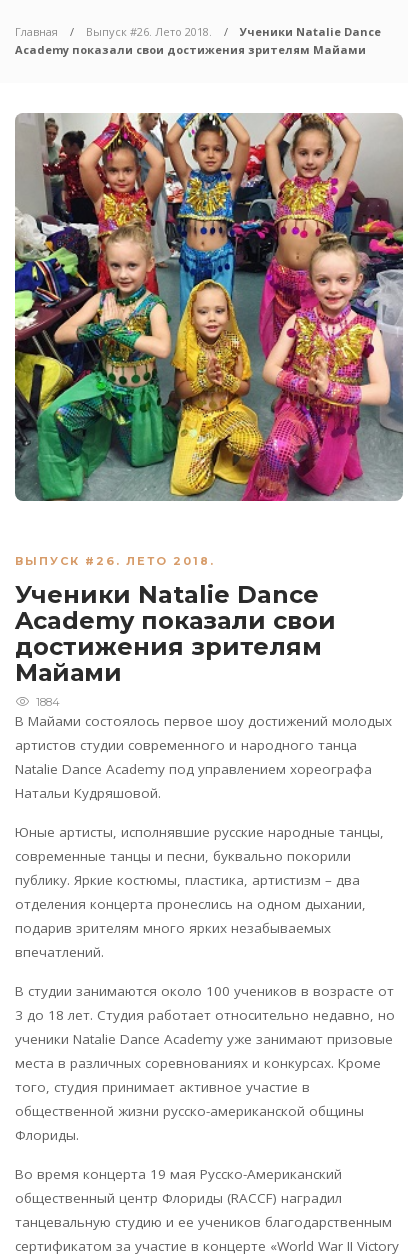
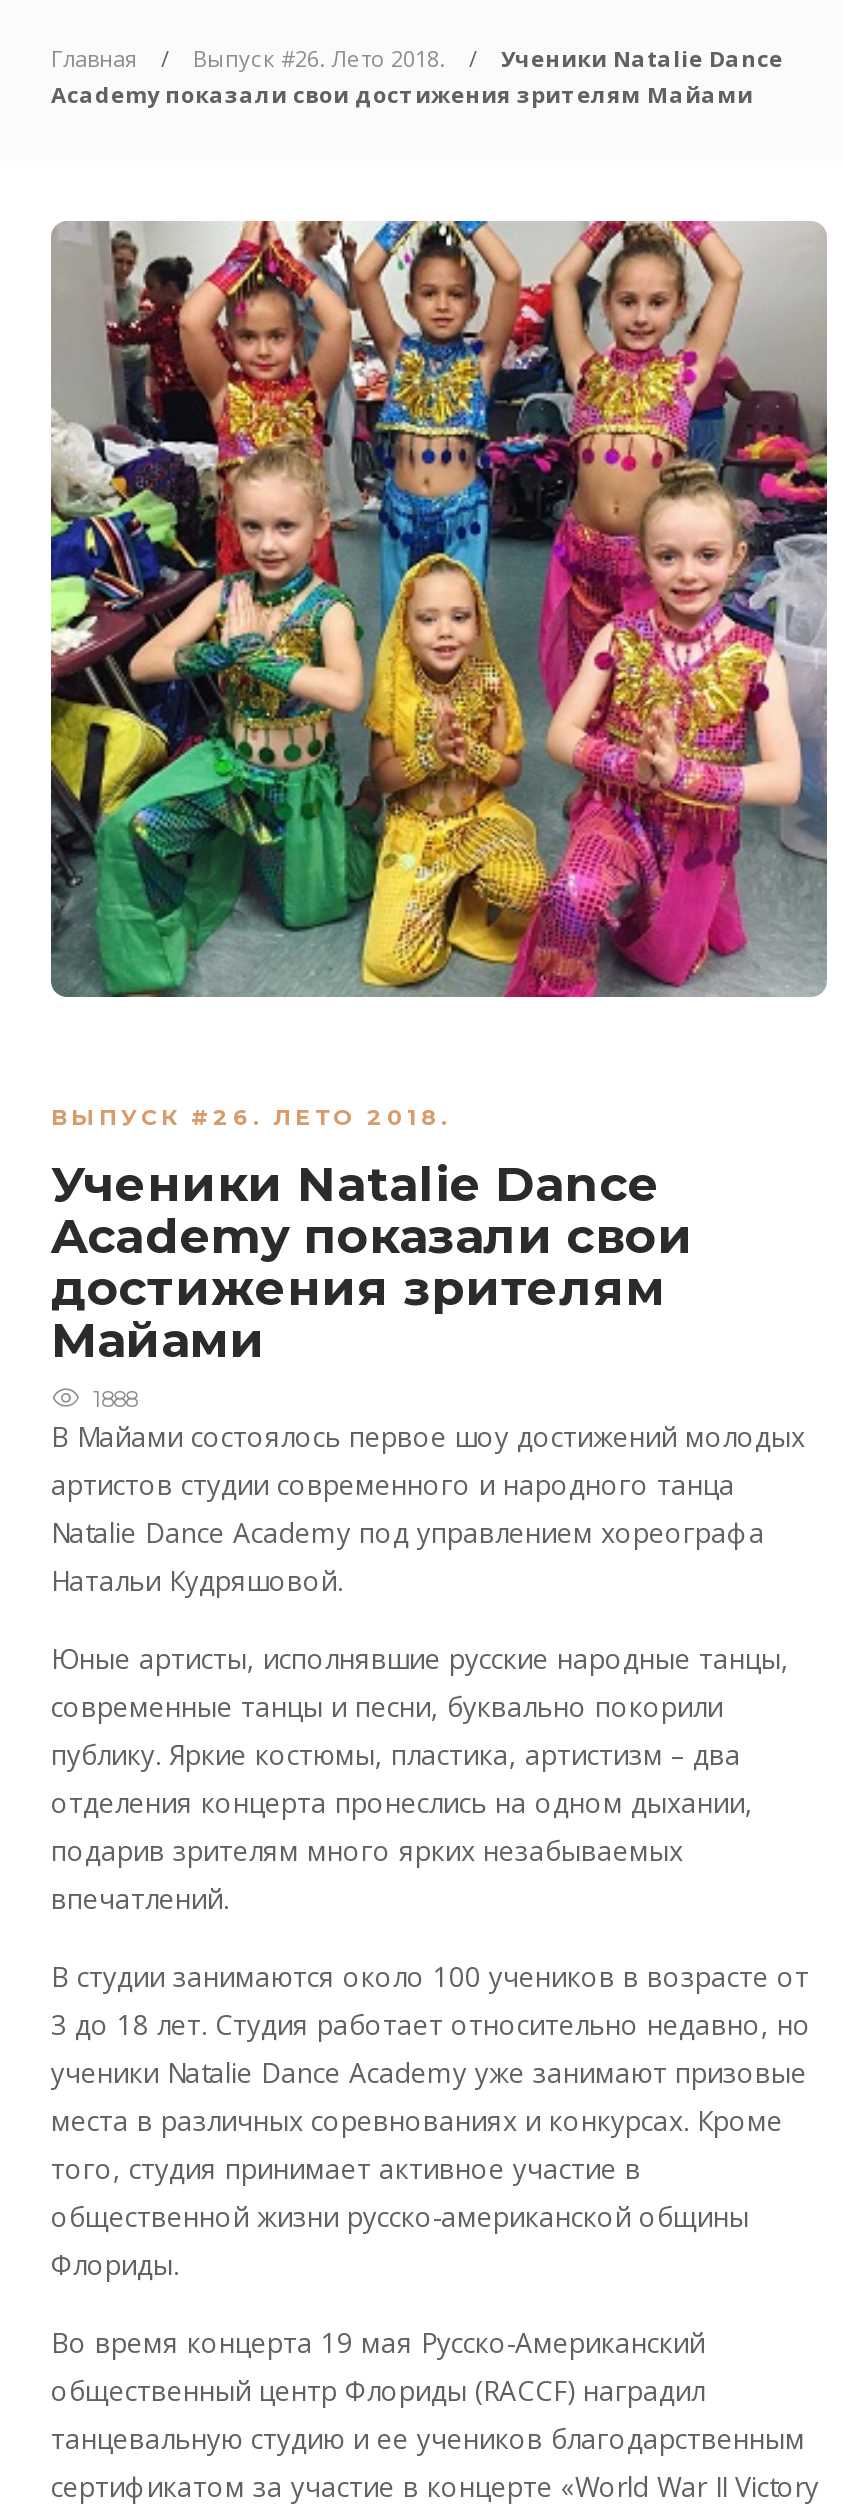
[33,695,60,709] 1884 -> [87,1385,137,1413] 1888

